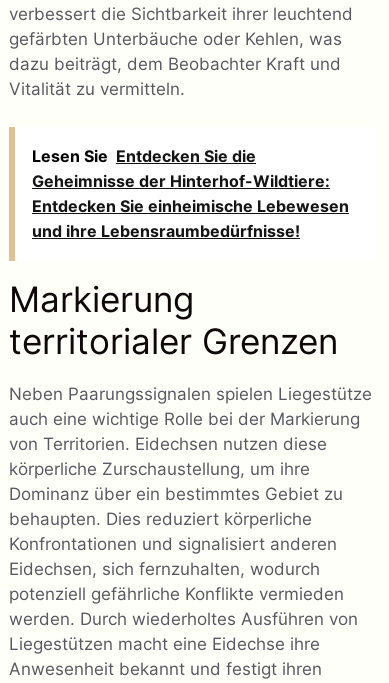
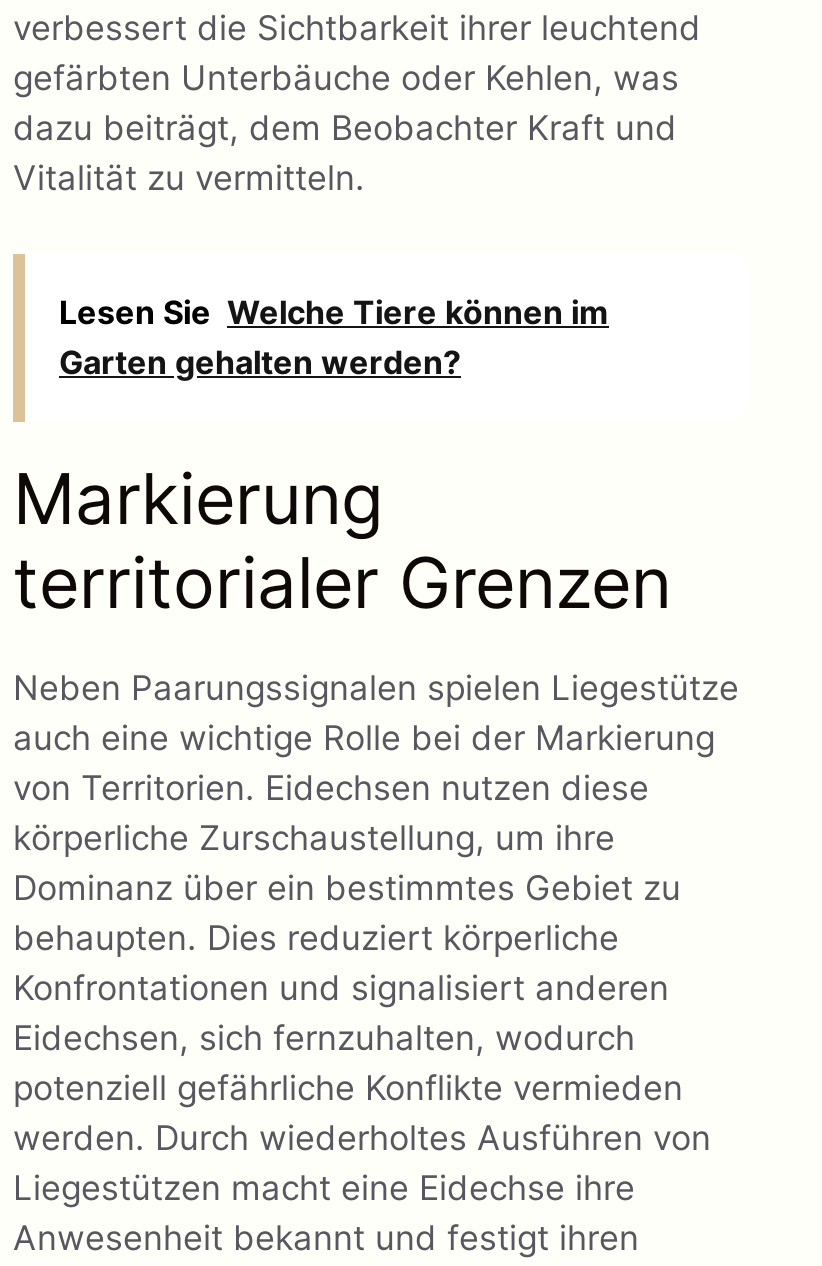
[32,146,349,241] Lesen Sie Entdecken Sie die | Geheimnisse der Hinterhof-Wildtiere: | Entdecken Sie einheimische Lebewesen | und ihre Lebensraumbedürfnisse! -> [59,292,609,382] Lesen Sie Welche Tiere können im | Garten gehalten werden?

